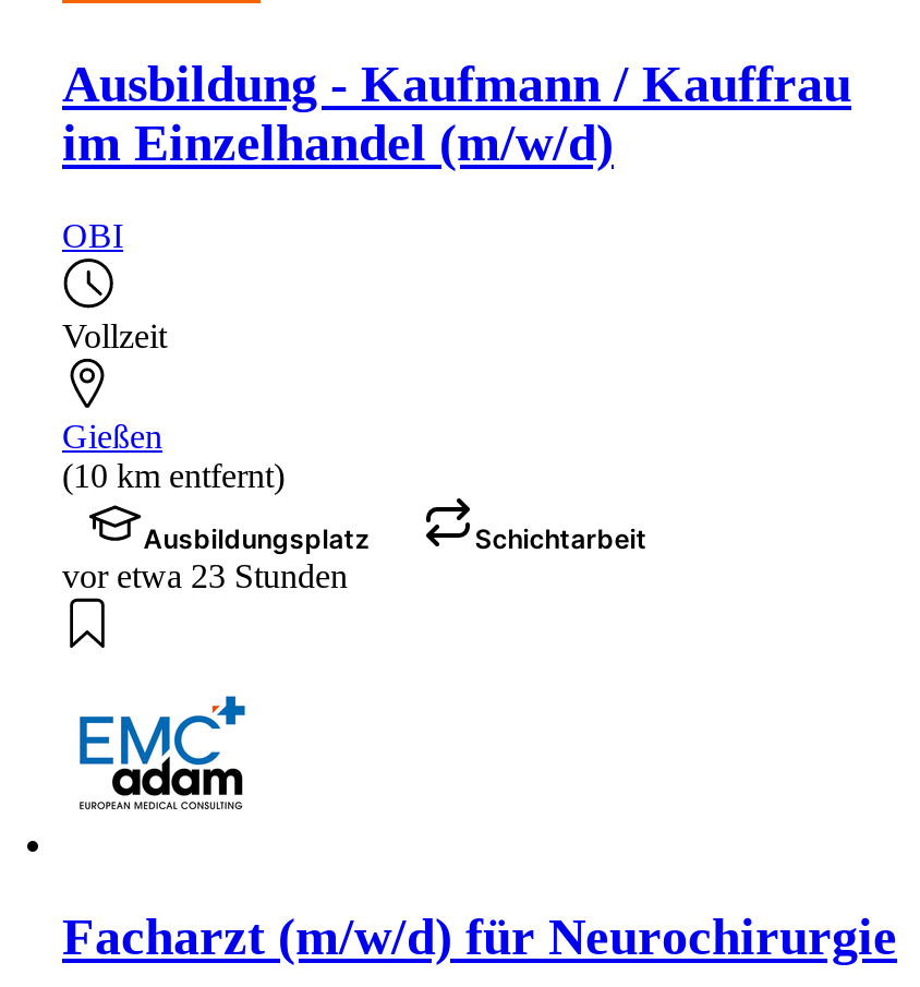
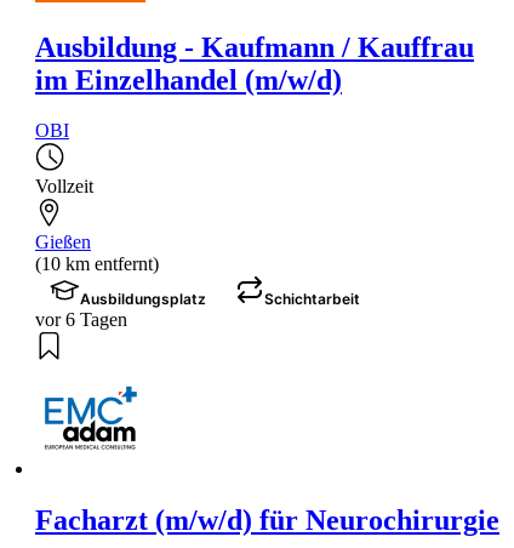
[62,556,348,593] vor etwa 23 Stunden -> [35,310,127,330] vor 6 Tagen

